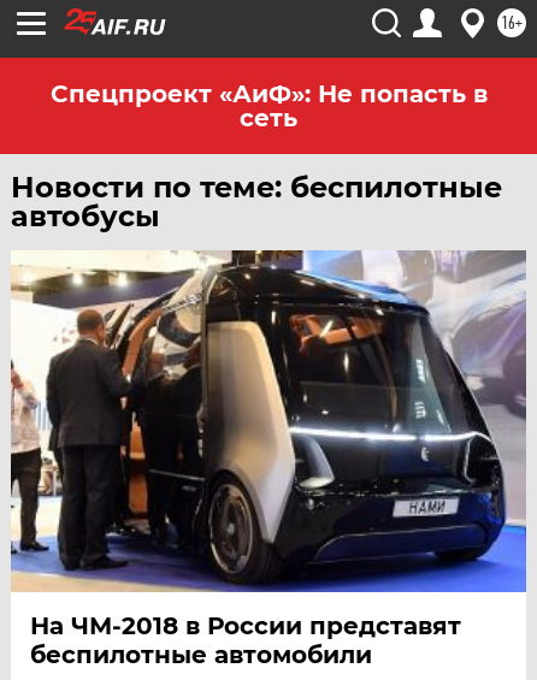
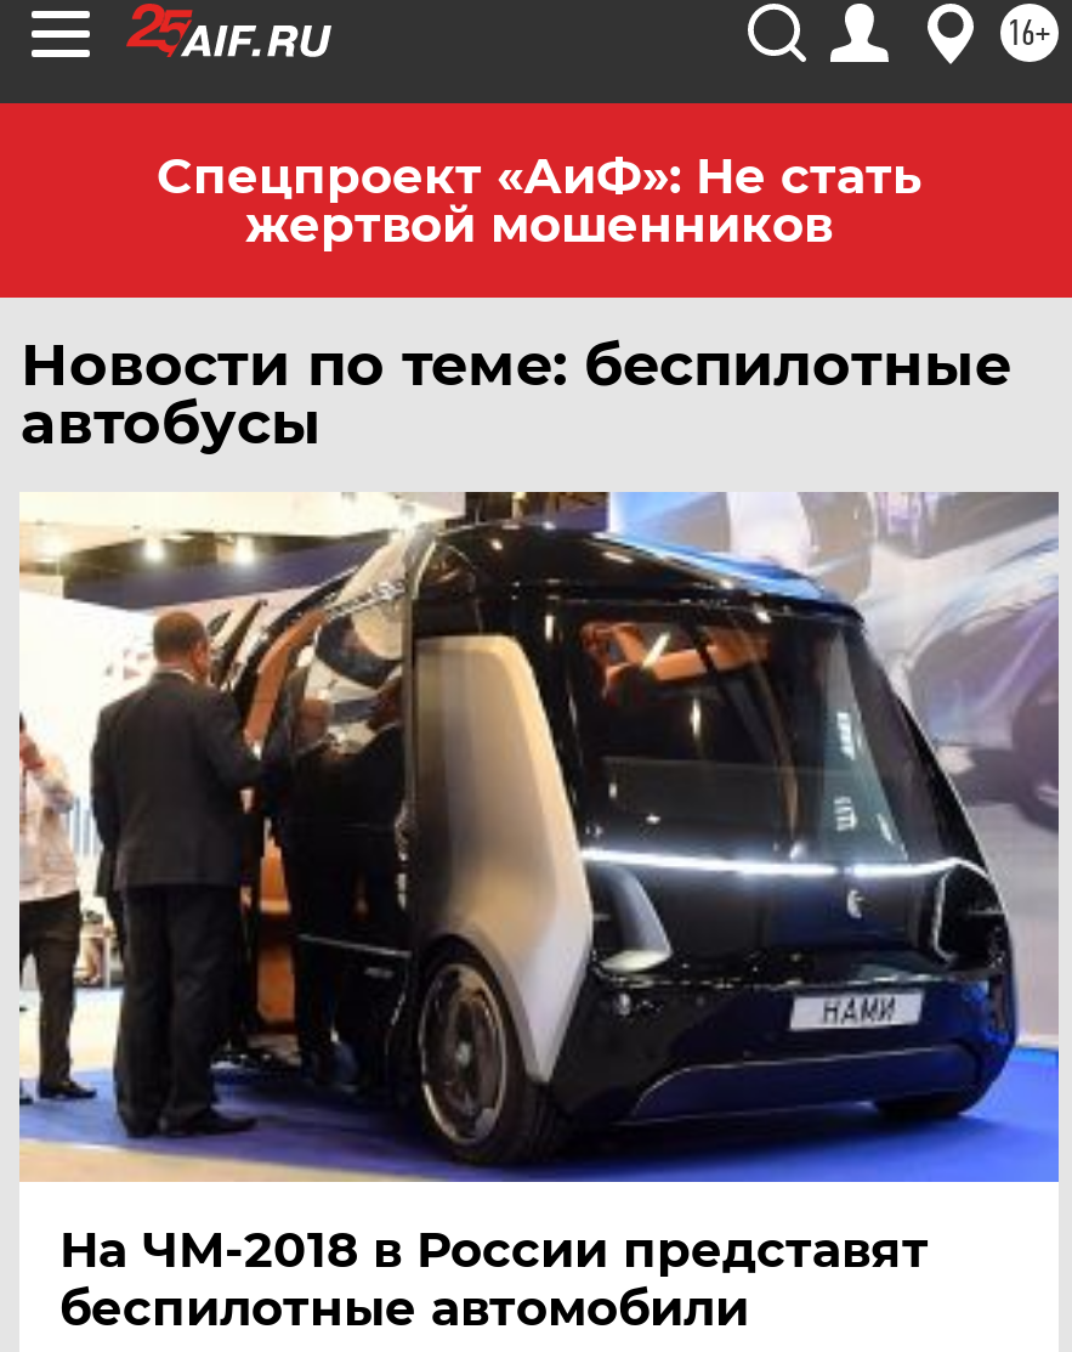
[50,79,487,132] Спецпроект «АиФ»: Не попасть в | сеть -> [157,147,921,254] Спецпроект «АиФ»: Не стать | жертвой мошенников

